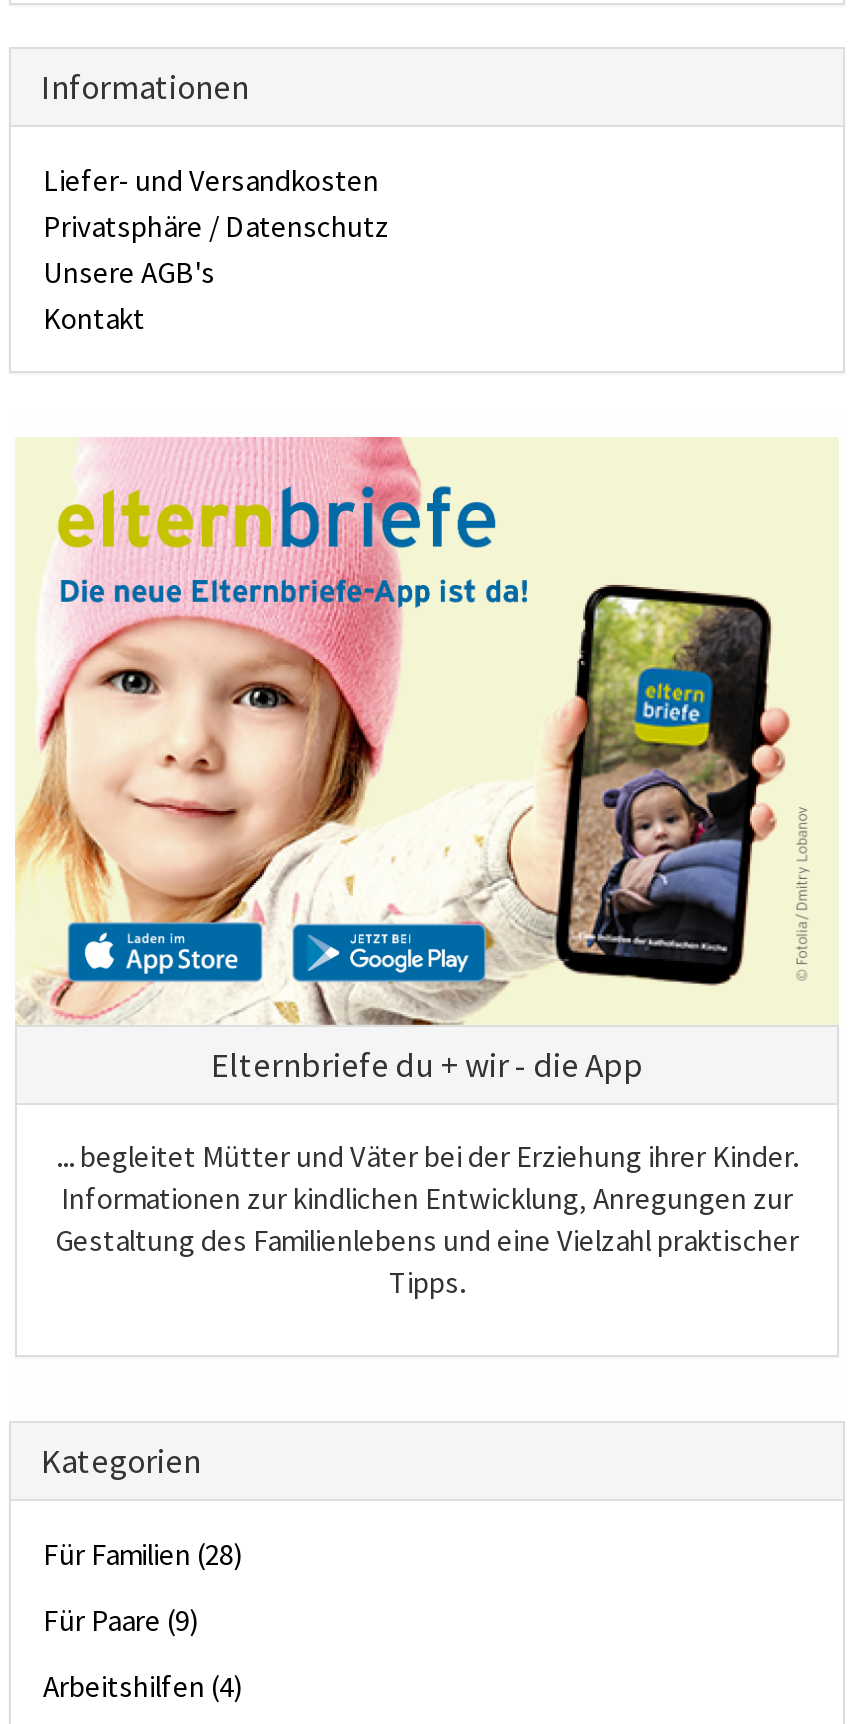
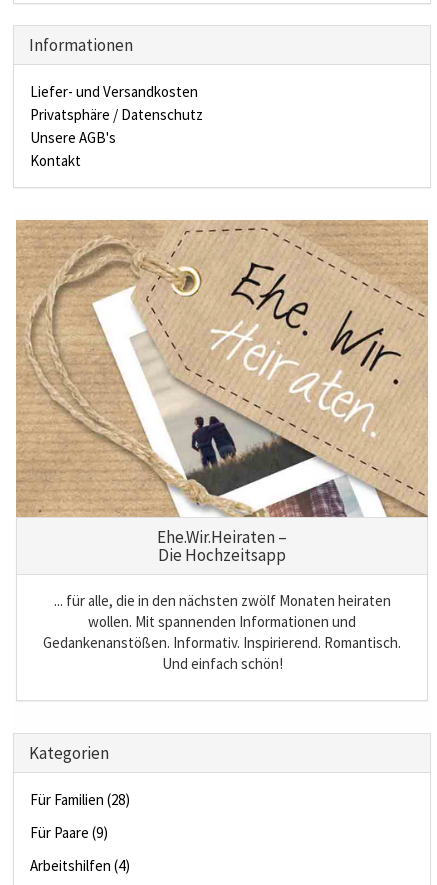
[17,439,837,1088] [image] | Elternbriefe du + wir - die App -> [15,220,428,566] [image] | Ehe.Wir.Heiraten – | Die Hochzeitsapp
[55,1138,799,1302] ... begleitet Mütter und Väter bei der Erziehung ihrer Kinder. | Informationen zur kindlichen Entwicklung, Anregungen zur | Gestaltung des Familienlebens und eine Vielzahl praktischer | Tipps. -> [43,591,401,673] ... für alle, die in den nächsten zwölf Monaten heiraten | wollen. Mit spannenden Informationen und | Gedankenanstößen. Informativ. Inspirierend. Romantisch. | Und einfach schön!

